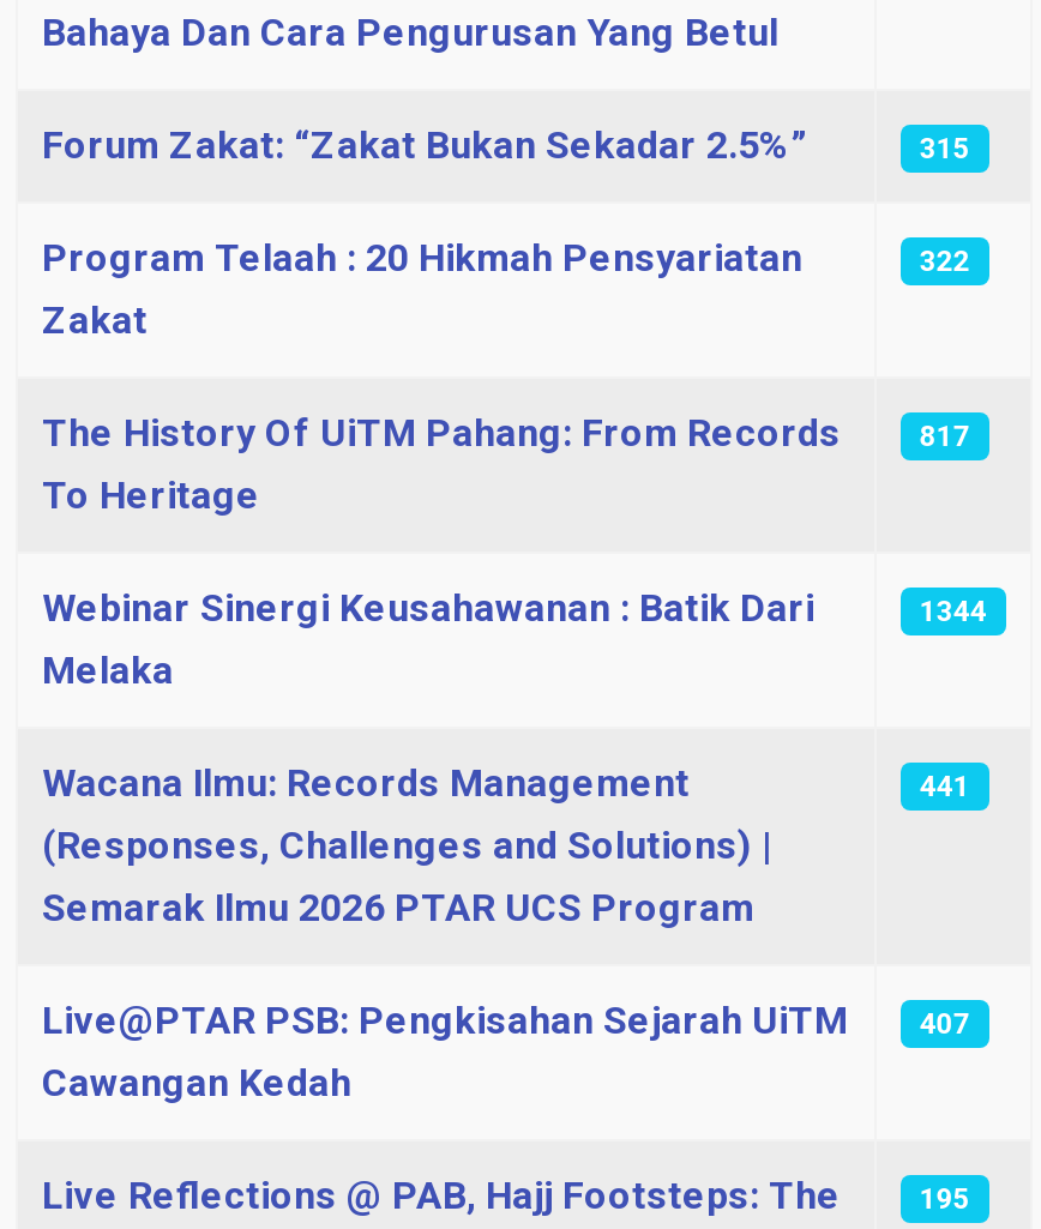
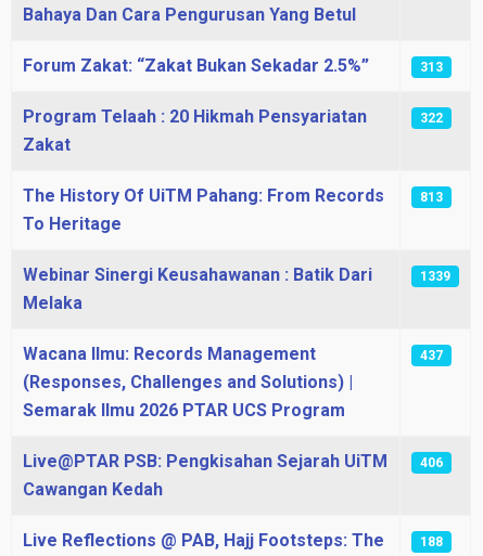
[919,132,970,165] 315 -> [420,60,443,75] 313
[919,420,970,453] 817 -> [420,190,443,205] 813
[919,595,987,628] 1344 -> [420,269,450,284] 1339
[919,770,970,803] 441 -> [420,348,443,363] 437
[919,1007,970,1041] 407 -> [420,455,443,470] 406
[919,1182,970,1216] 195 -> [420,534,443,549] 188

